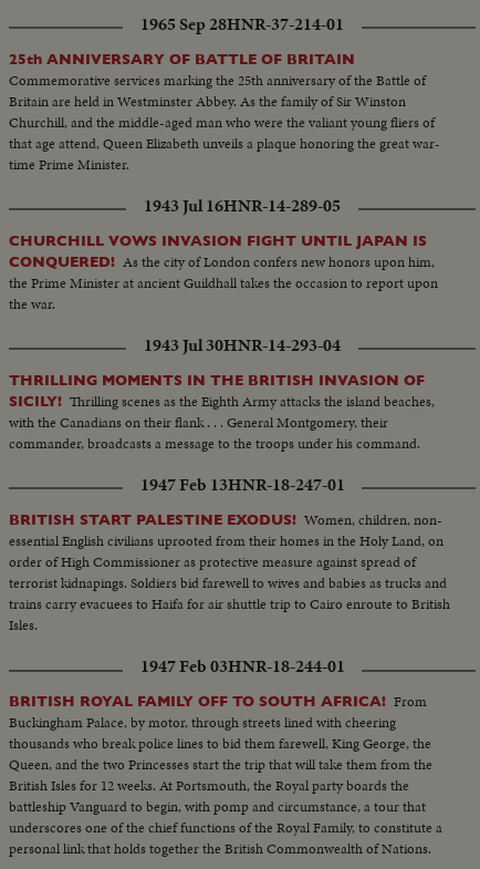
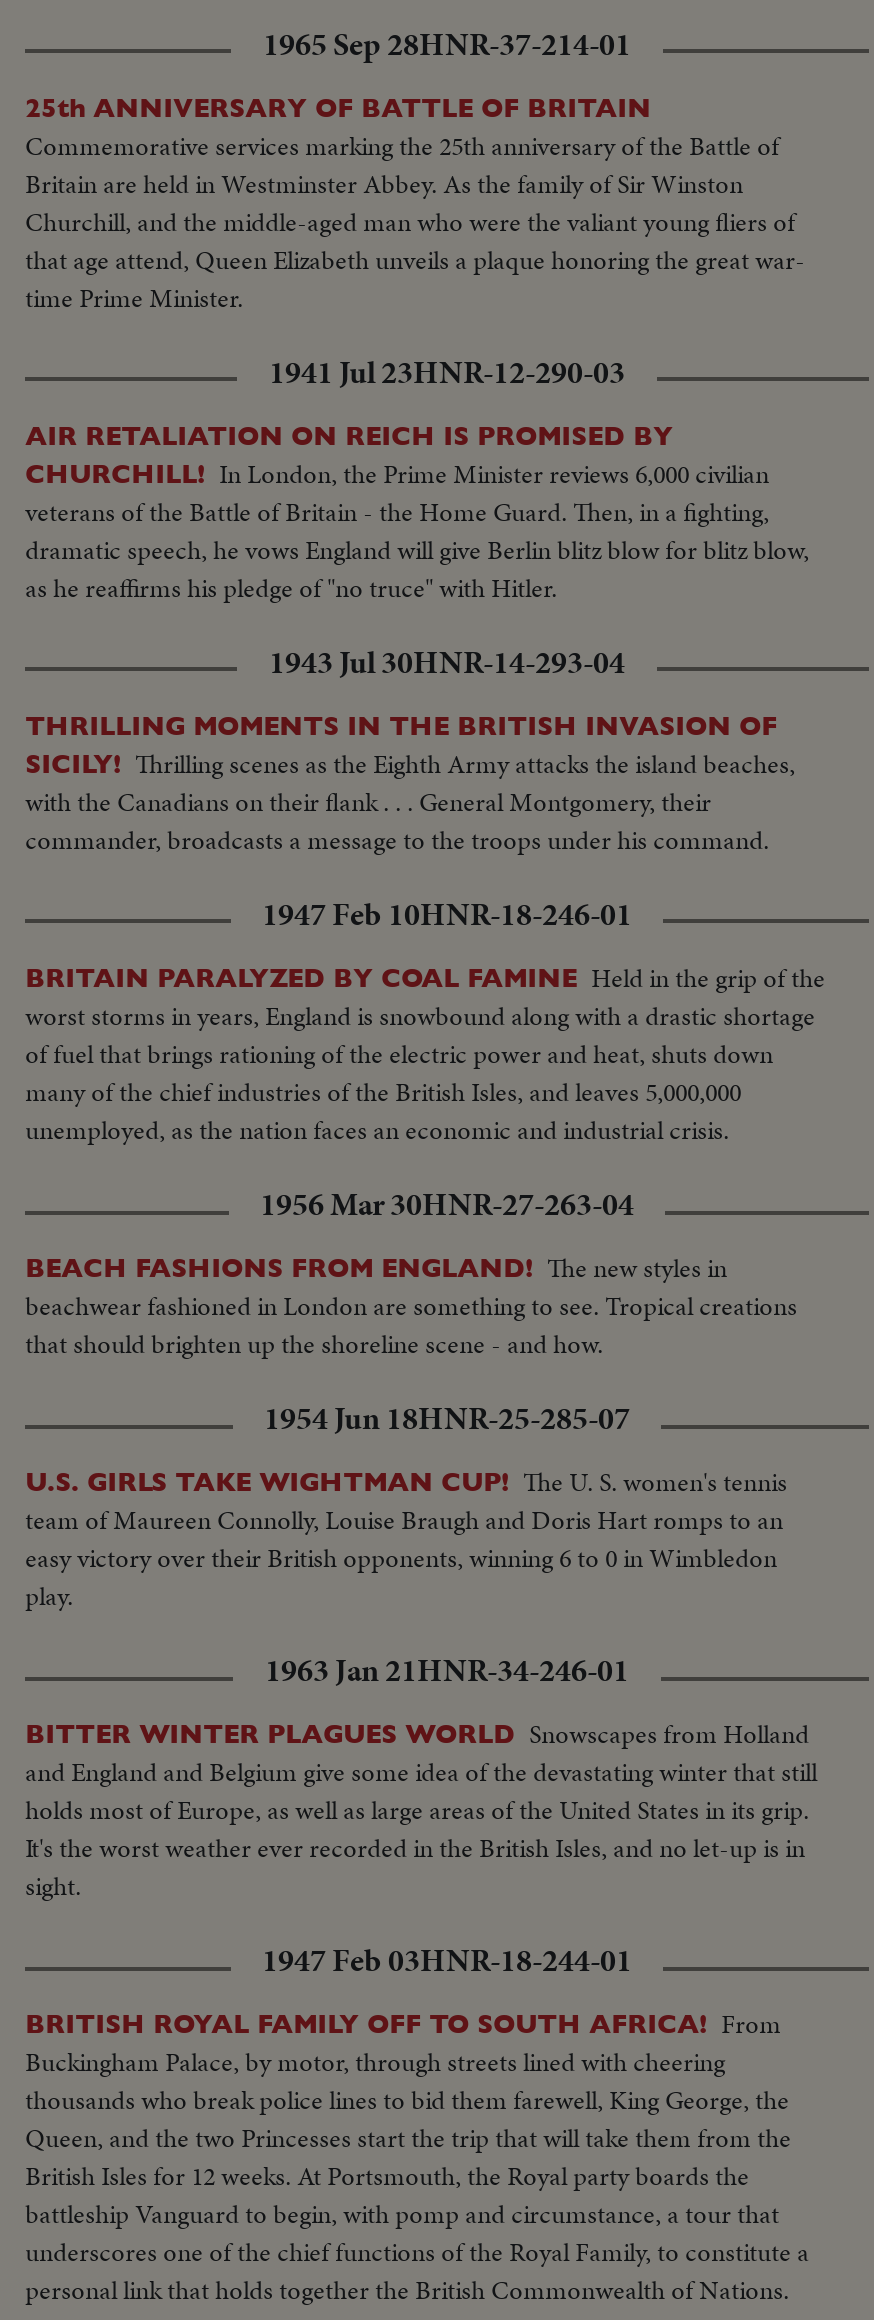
[144,194,341,218] 1943 Jul 16HNR-14-289-05 -> [269,352,625,396] 1941 Jul 23HNR-12-290-03
[9,233,438,315] CHURCHILL VOWS INVASION FIGHT UNTIL JAPAN IS | CONQUERED! As the city of London confers new honors upon him, | the Prime Minister at ancient Guildhall takes the occasion to report upon | the war. -> [25,422,809,608] AIR RETALIATION ON REICH IS PROMISED BY | CHURCHILL! In London, the Prime Minister reviews 6,000 civilian | veterans of the Battle of Britain - the Home Guard. Then, in a fighting, | dramatic speech, he vows England will give Berlin blitz blow for blitz blow, | as he reaffirms his pledge of "no truce" with Hitler.
[9,473,450,636] 1947 Feb 13HNR-18-247-01 | BRITISH START PALESTINE EXODUS! Women, children, non- | essential English civilians uprooted from their homes in the Holy Land, on | order of High Commissioner as protective measure against spread of | terrorist kidnapings. Soldiers bid farewell to wives and babies as trucks and | trains carry evacuees to Haifa for air shuttle trip to Cairo enroute to British | Isles. -> [25,894,825,1906] 1947 Feb 10HNR-18-246-01 | BRITAIN PARALYZED BY COAL FAMINE Held in the grip of the | worst storms in years, England is snowbound along with a drastic shortage | of fuel that brings rationing of the electric power and heat, shuts down | many of the chief industries of the British Isles, and leaves 5,000,000 | unemployed, as the nation faces an economic and industrial crisis. | 1956 Mar 30HNR-27-263-04 | BEACH FASHIONS FROM ENGLAND! The new styles in | beachwear fashioned in London are something to see. Tropical creations | that should brighten up the shoreline scene - and how. | 1954 Jun 18HNR-25-285-07 | U.S. GIRLS TAKE WIGHTMAN CUP! The U. S. women's tennis | team of Maureen Connolly, Louise Braugh and Doris Hart romps to an | easy victory over their British opponents, winning 6 to 0 in Wimbledon | play. | 1963 Jan 21HNR-34-246-01 | BITTER WINTER PLAGUES WORLD Snowscapes from Holland | and England and Belgium give some idea of the devastating winter that still | holds most of Europe, as well as large areas of the United States in its grip. | It's the worst weather ever recorded in the British Isles, and no let-up is in | sight.

